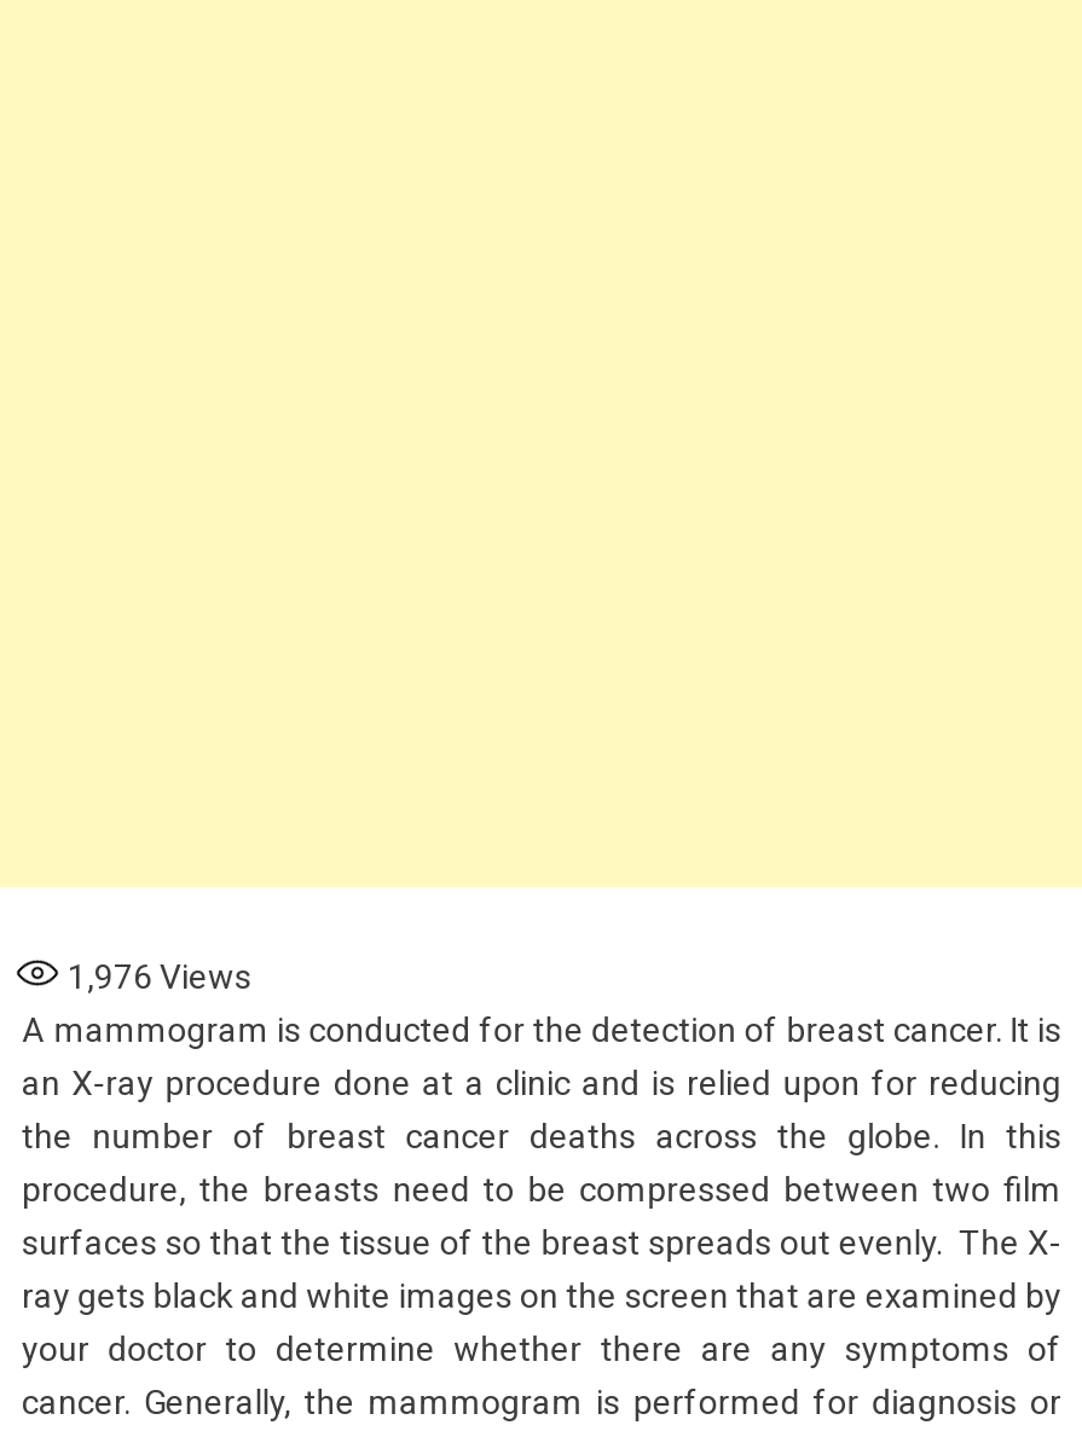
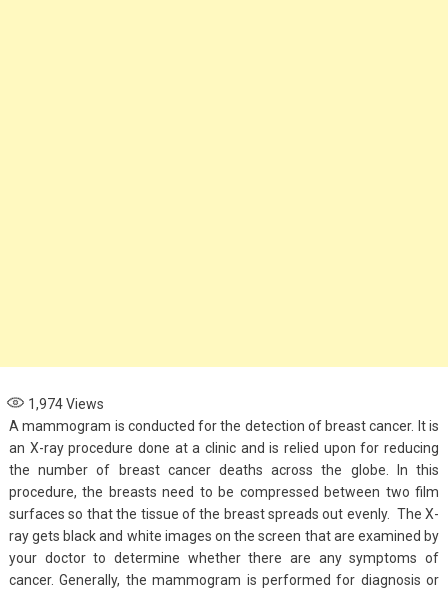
[68,956,251,995] 1,976 Views -> [28,396,104,412] 1,974 Views

